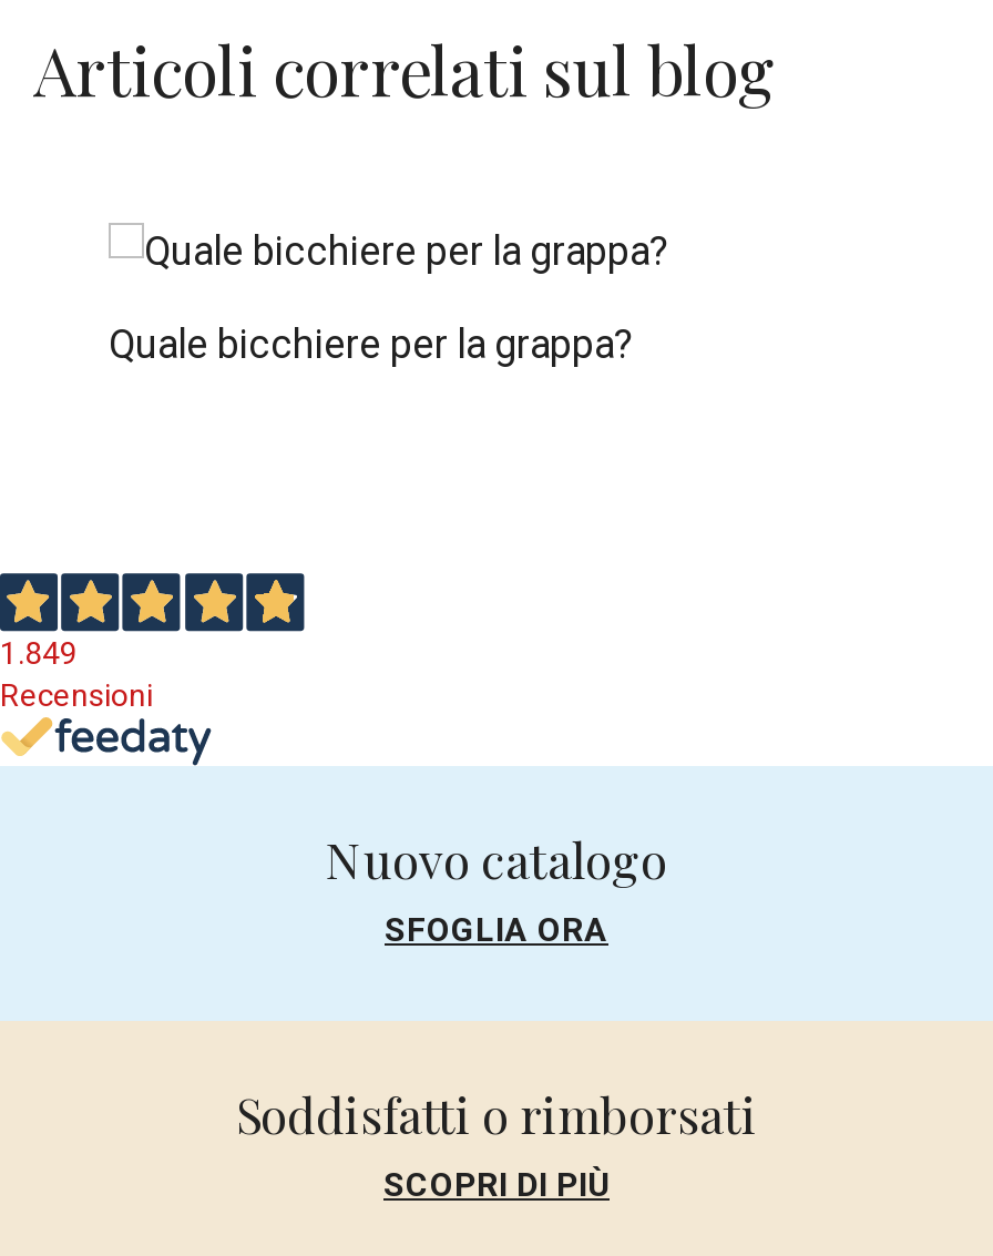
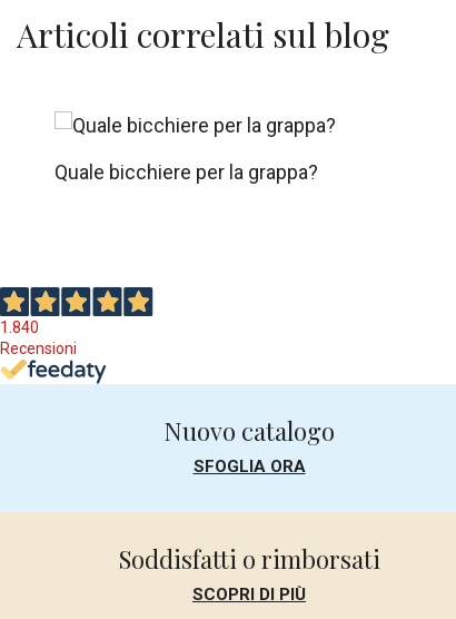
[0,635,78,671] 1.849 -> [0,318,39,336] 1.840

